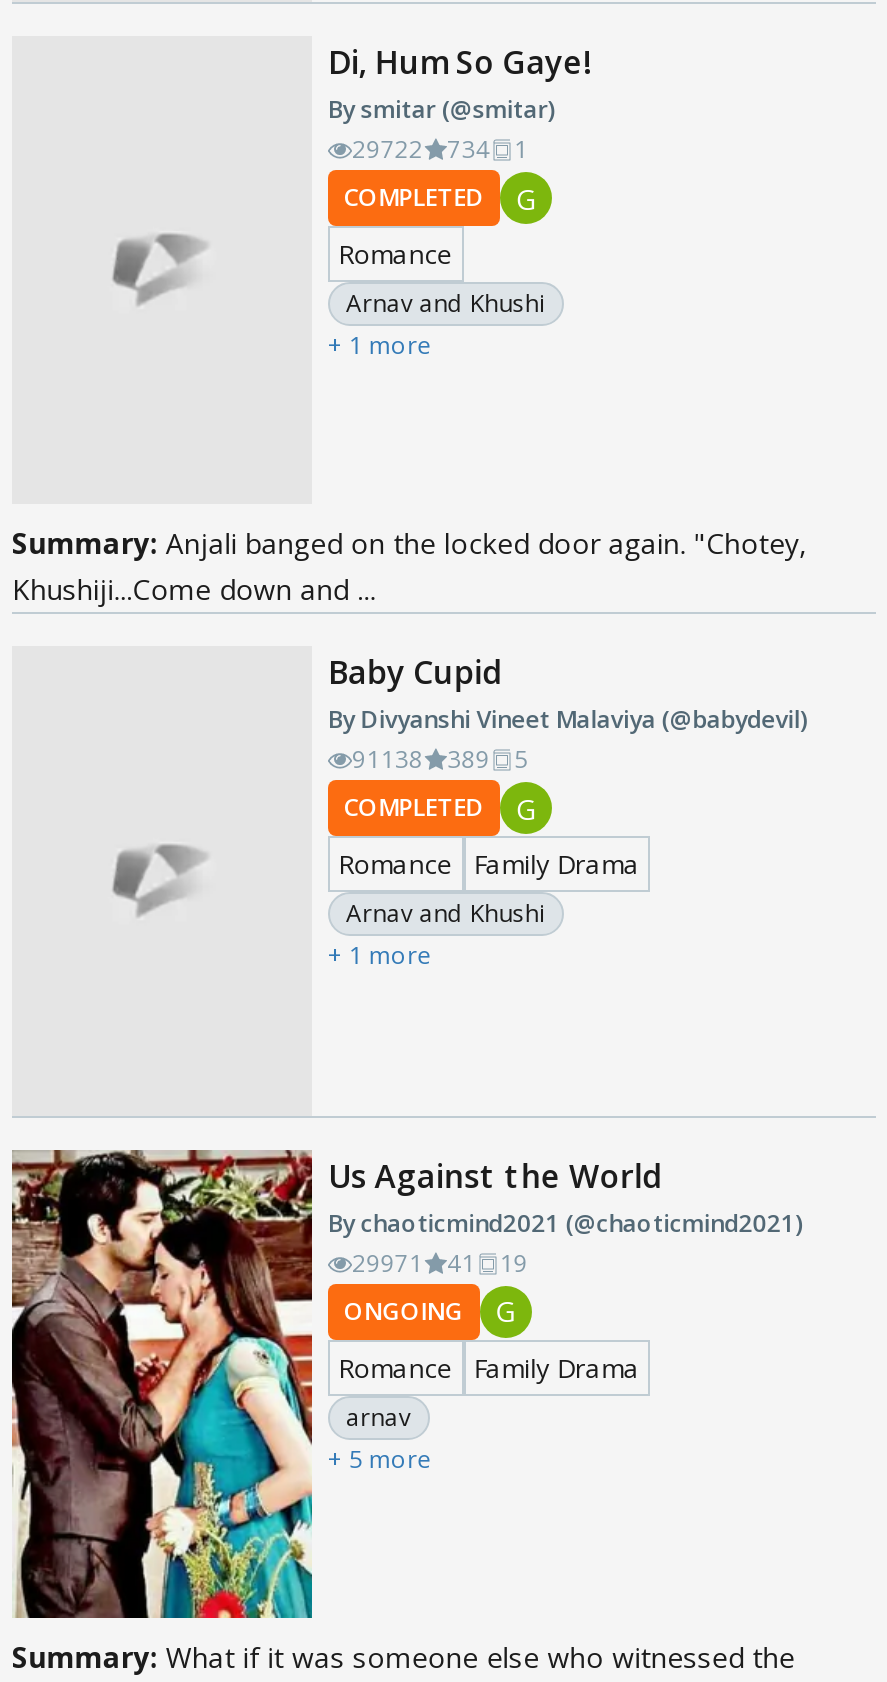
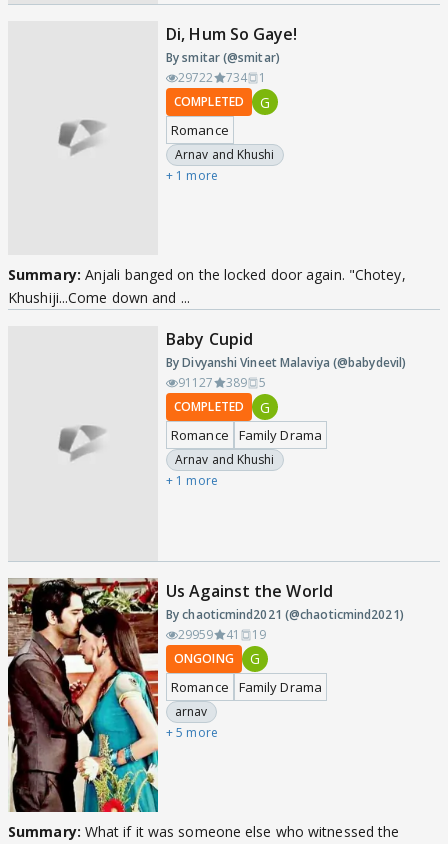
[352,743,528,777] 91138 389 5 -> [178,374,266,391] 91127 389 5
[352,1246,528,1280] 29971 41 19 -> [178,626,266,643] 29959 41 19

